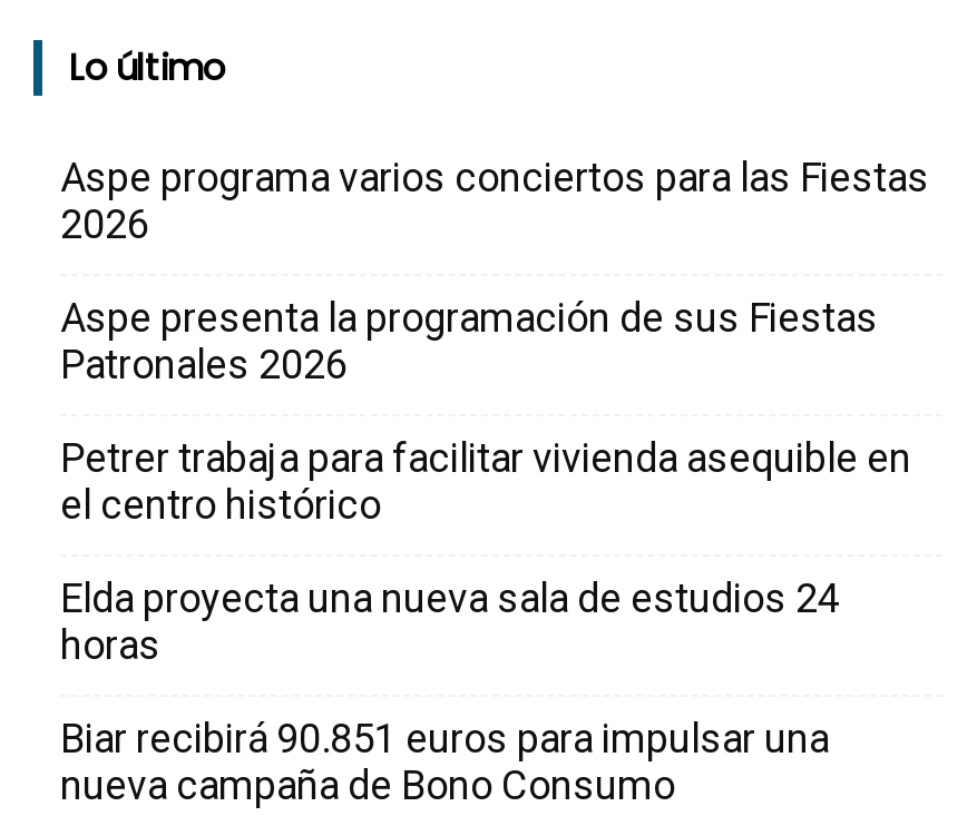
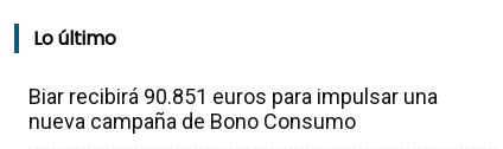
[60,153,929,667] Aspe programa varios conciertos para las Fiestas | 2026 | Aspe presenta la programación de sus Fiestas | Patronales 2026 | Petrer trabaja para facilitar vivienda asequible en | el centro histórico | Elda proyecta una nueva sala de estudios 24 | horas -> none

